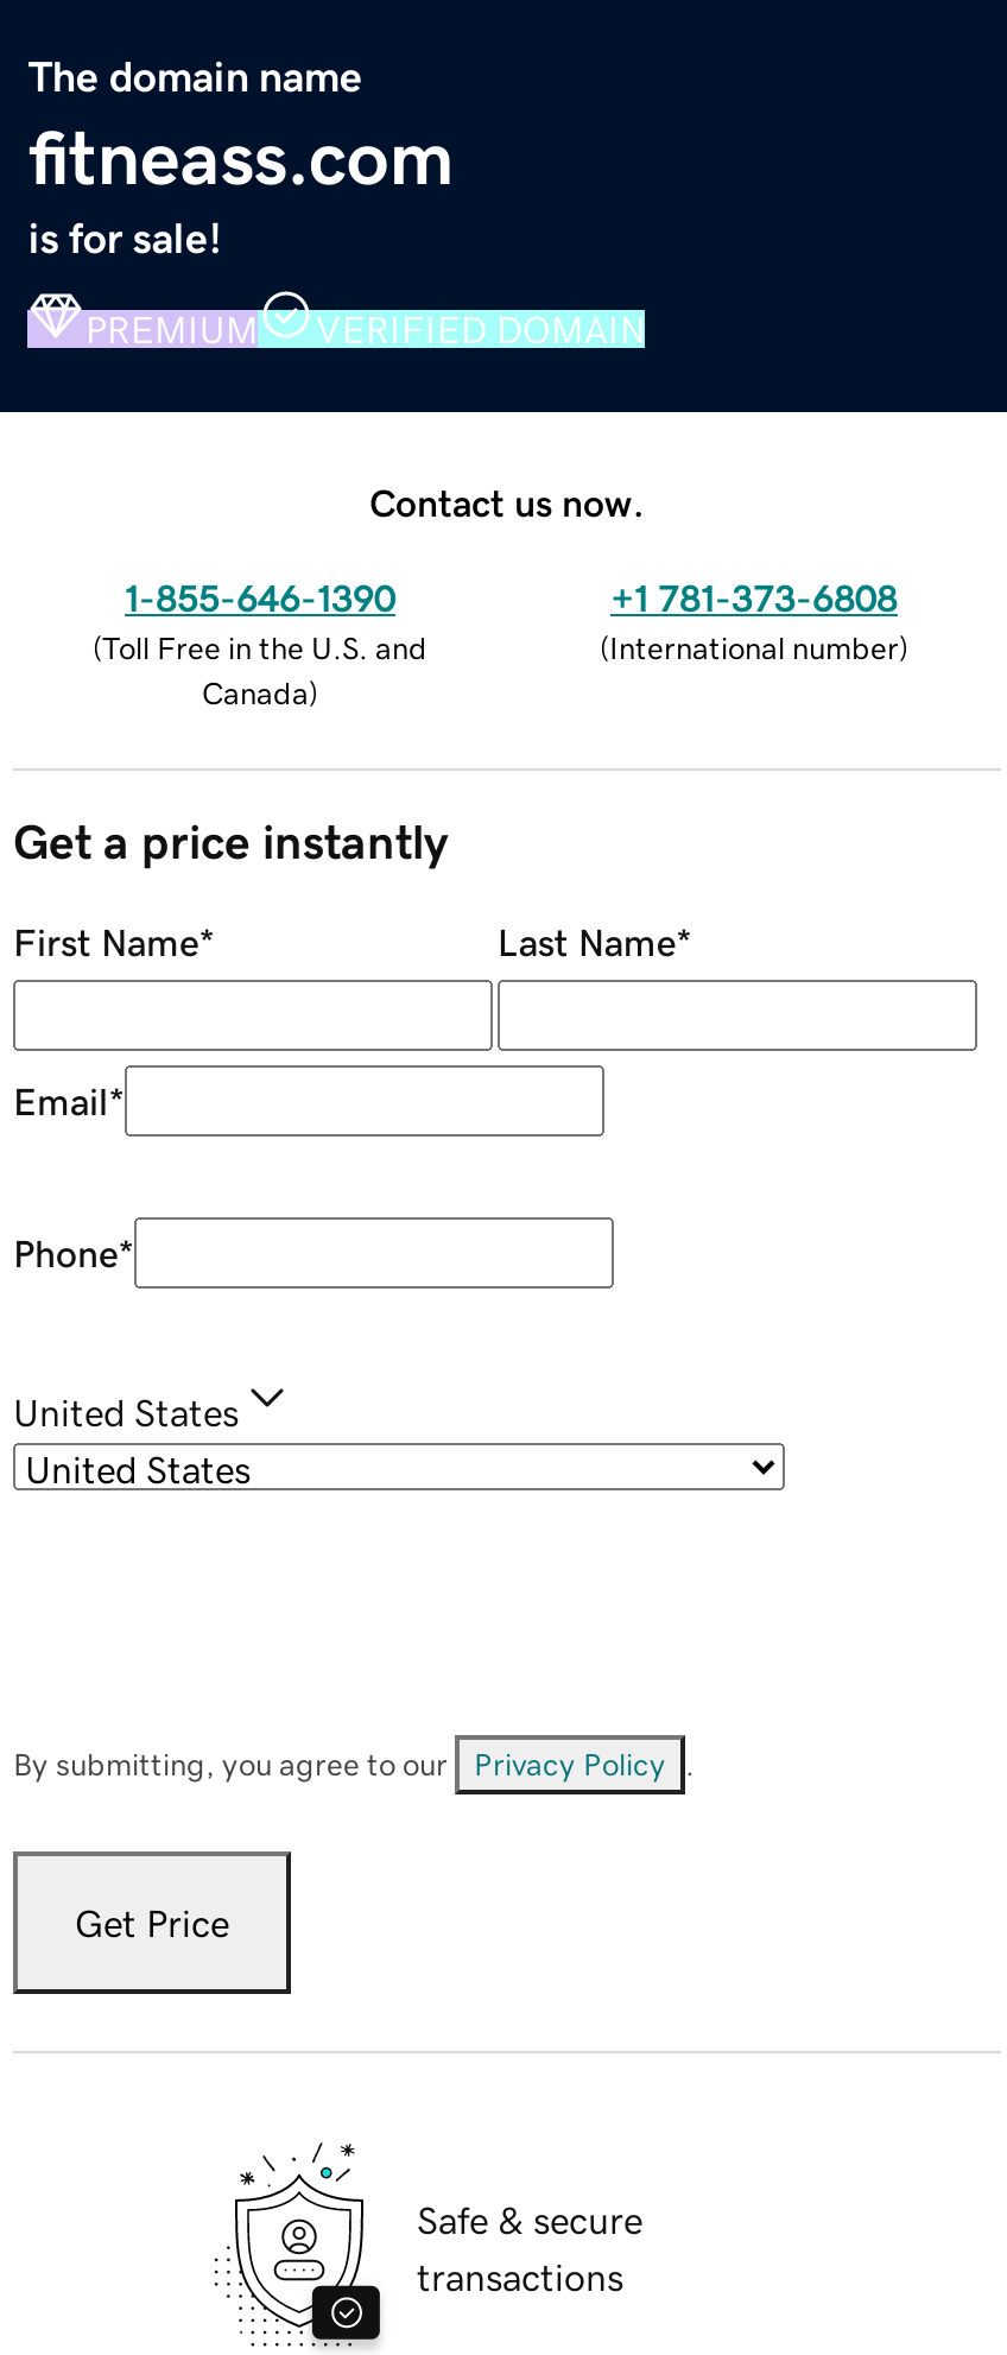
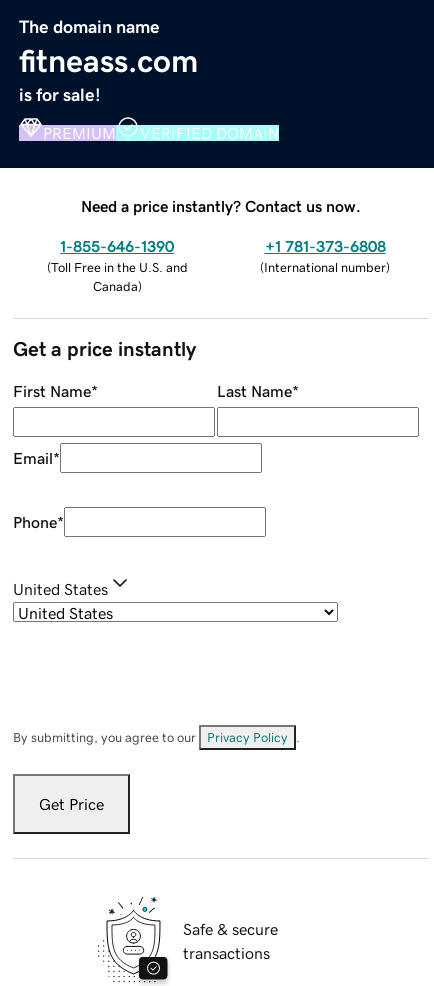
[369,482,645,520] Contact us now. -> [81,198,361,214] Need a price instantly? Contact us now.

